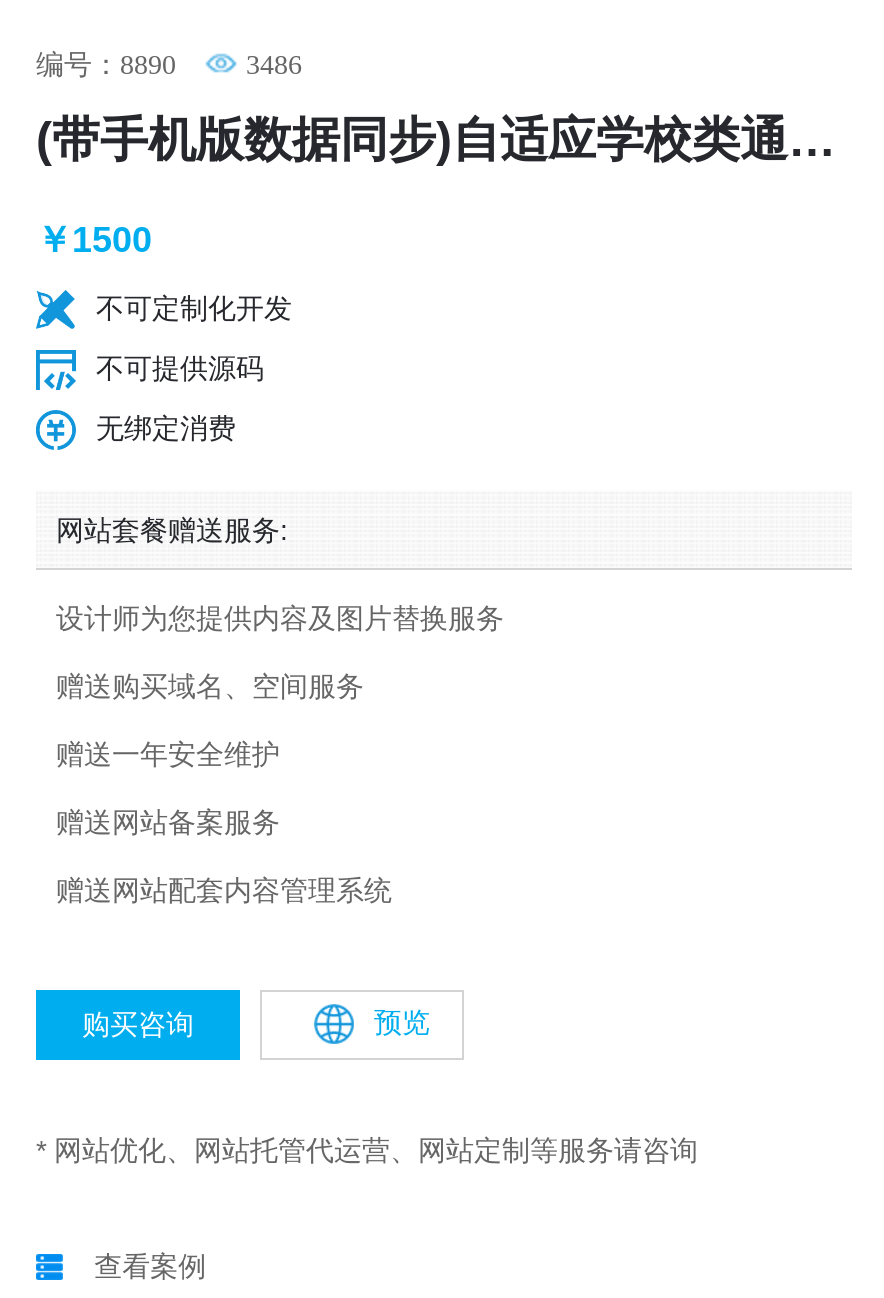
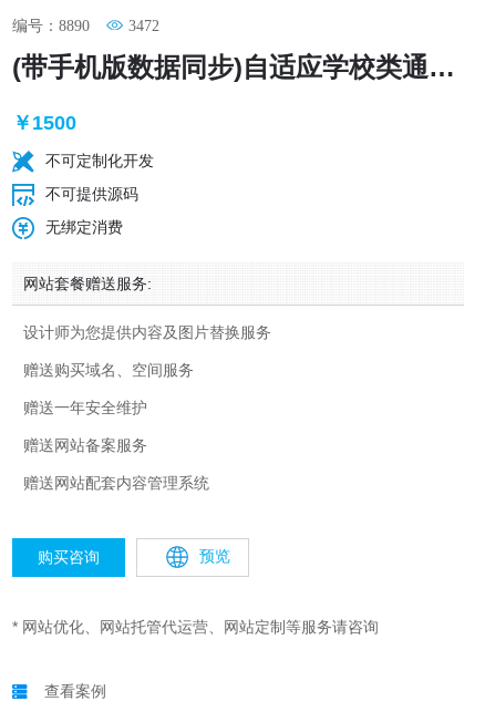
[238,50,326,80] 3486 -> [124,17,173,34] 3472

